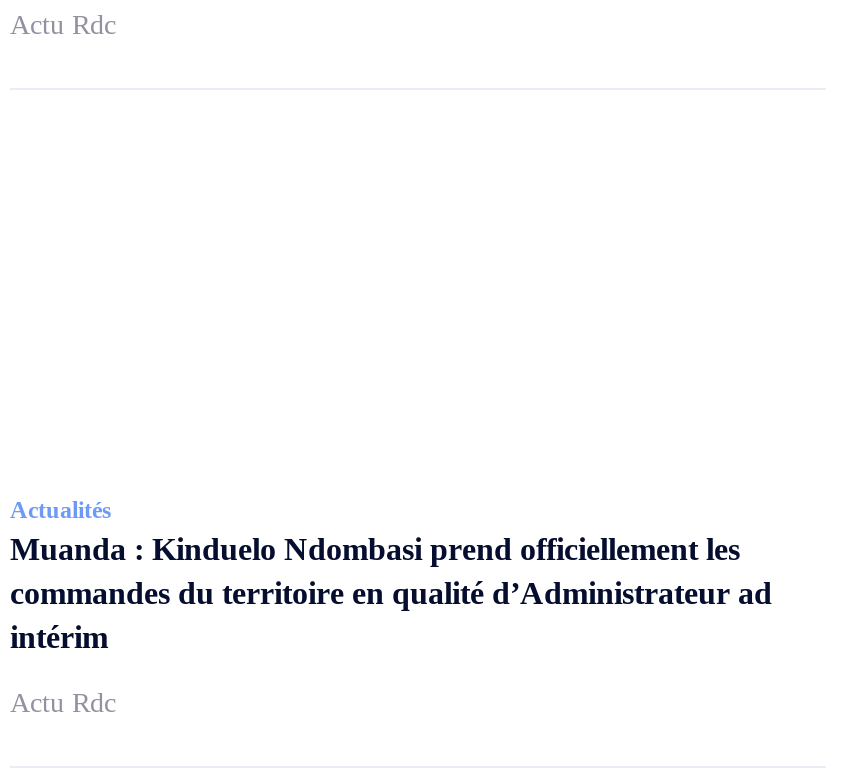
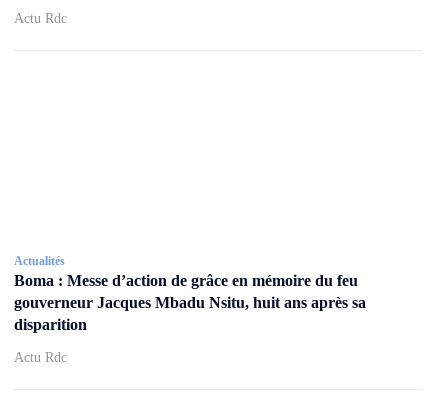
[10,532,772,654] Muanda : Kinduelo Ndombasi prend officiellement les | commandes du territoire en qualité d’Administrateur ad | intérim -> [14,272,366,333] Boma : Messe d’action de grâce en mémoire du feu | gouverneur Jacques Mbadu Nsitu, huit ans après sa | disparition

